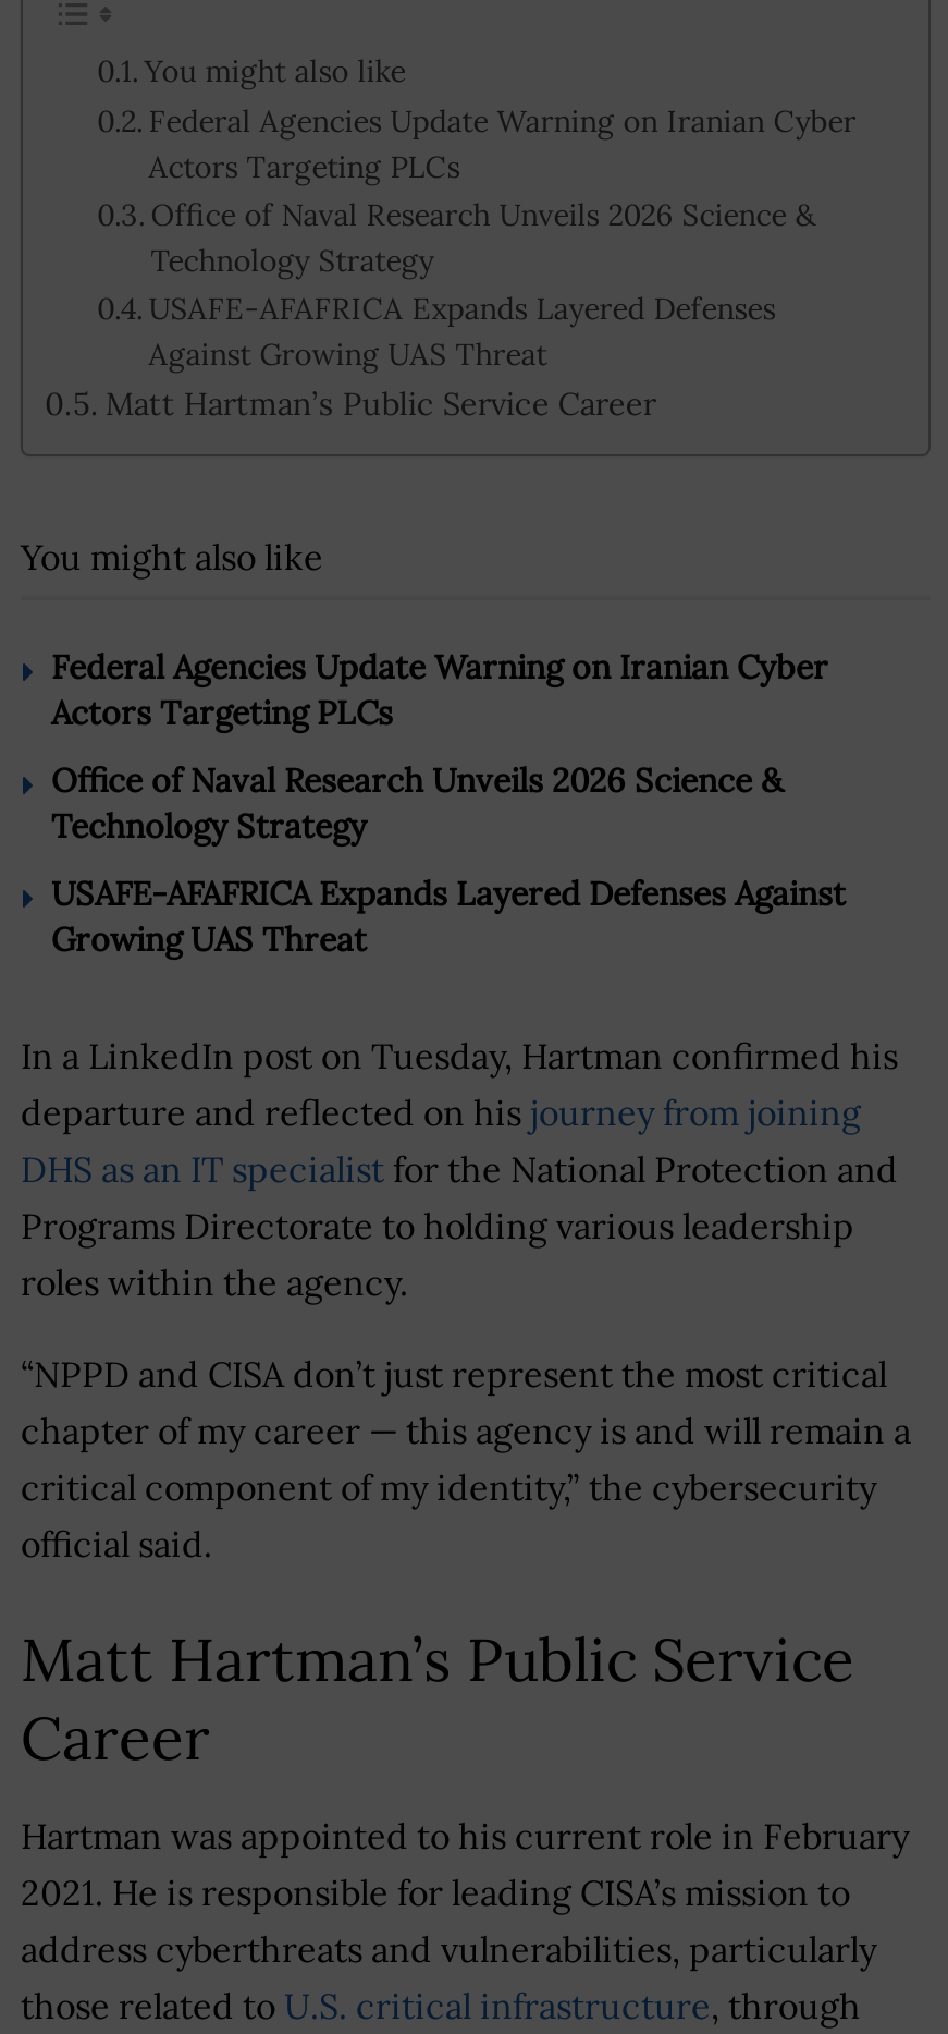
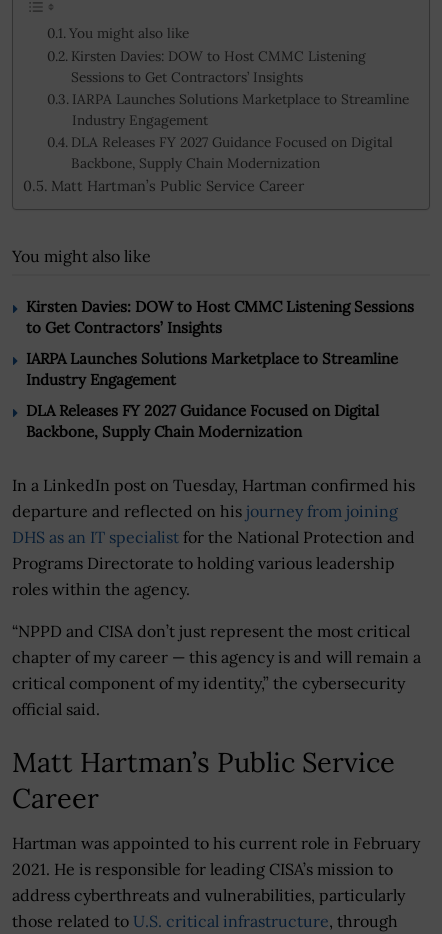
[148,102,856,374] Federal Agencies Update Warning on Iranian Cyber | Actors Targeting PLCs | Office of Naval Research Unveils 2026 Science & | Technology Strategy | USAFE-AFAFRICA Expands Layered Defenses | Against Growing UAS Threat -> [71,47,409,172] Kirsten Davies: DOW to Host CMMC Listening | Sessions to Get Contractors’ Insights | IARPA Launches Solutions Marketplace to Streamline | Industry Engagement | DLA Releases FY 2027 Guidance Focused on Digital | Backbone, Supply Chain Modernization
[51,646,828,733] Federal Agencies Update Warning on Iranian Cyber | Actors Targeting PLCs -> [26,297,414,337] Kirsten Davies: DOW to Host CMMC Listening Sessions | to Get Contractors’ Insights
[51,759,783,846] Office of Naval Research Unveils 2026 Science & | Technology Strategy -> [26,349,398,389] IARPA Launches Solutions Marketplace to Streamline | Industry Engagement
[51,872,846,959] USAFE-AFAFRICA Expands Layered Defenses Against | Growing UAS Threat -> [26,401,379,441] DLA Releases FY 2027 Guidance Focused on Digital | Backbone, Supply Chain Modernization

